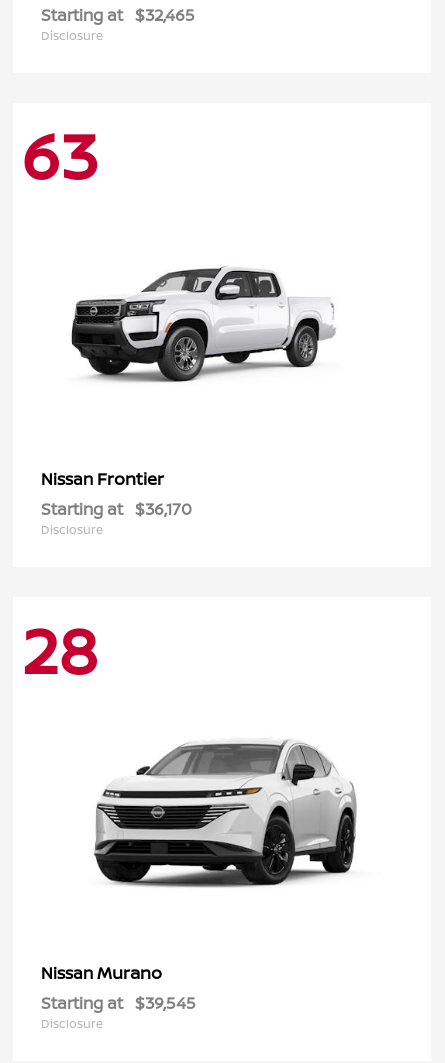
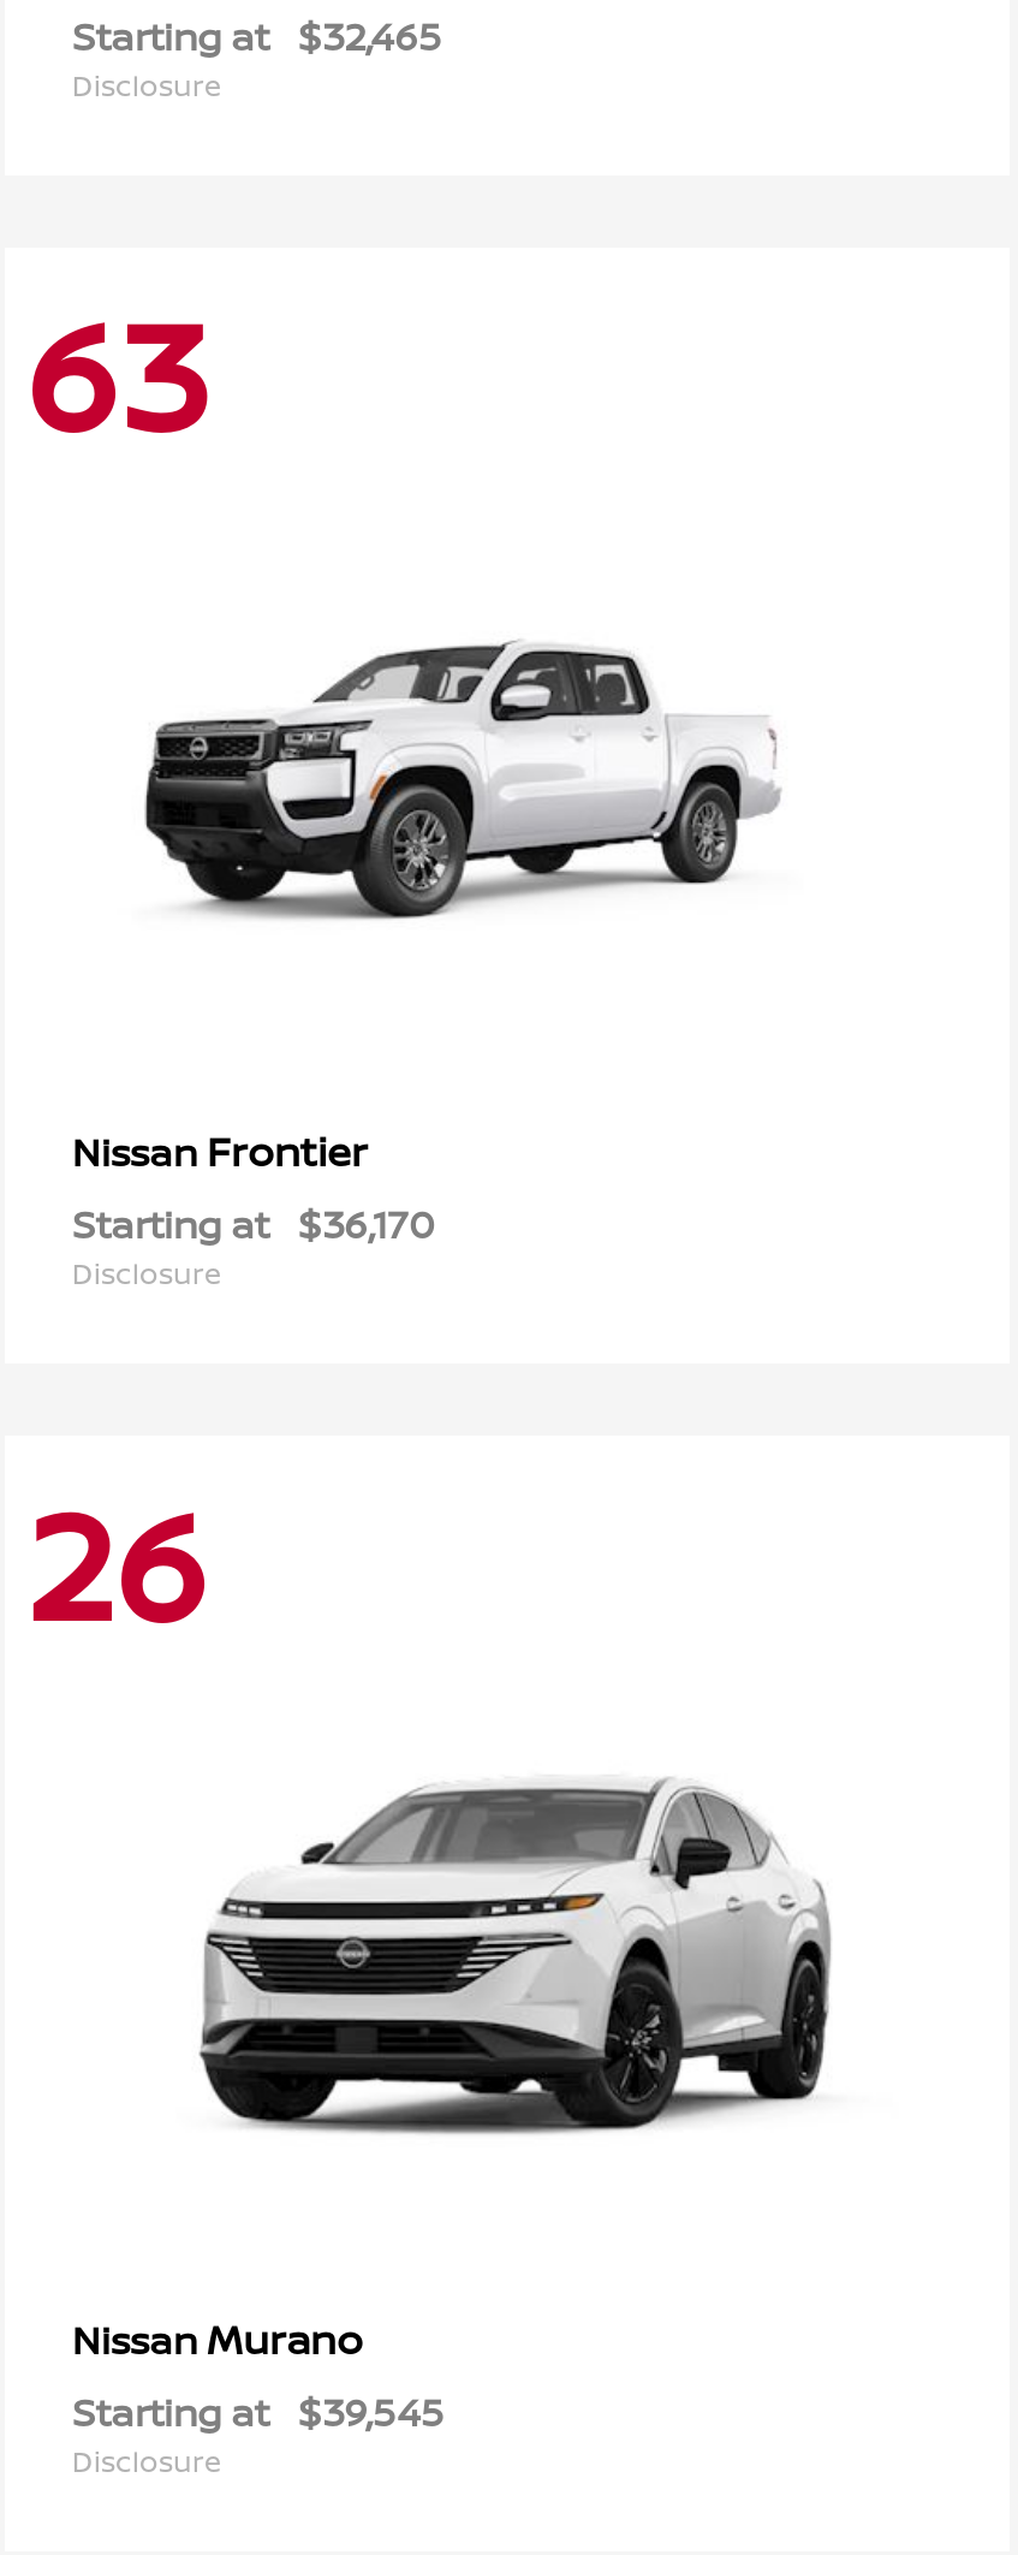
[21,606,98,693] 28 -> [24,1456,207,1665] 26

